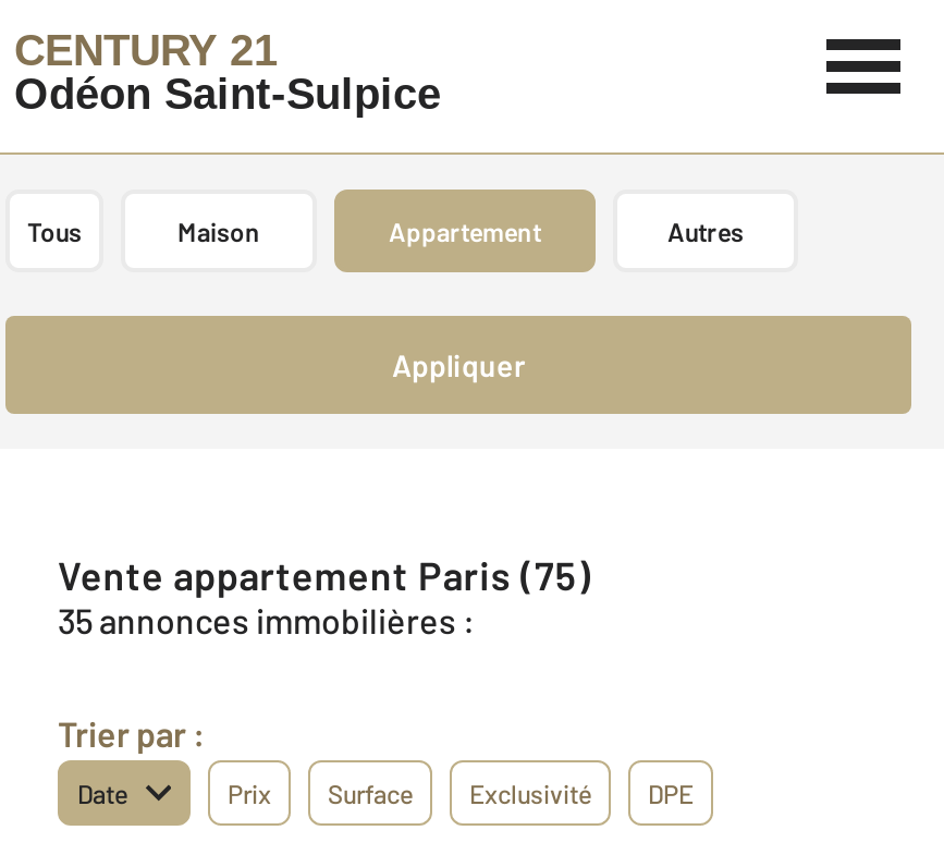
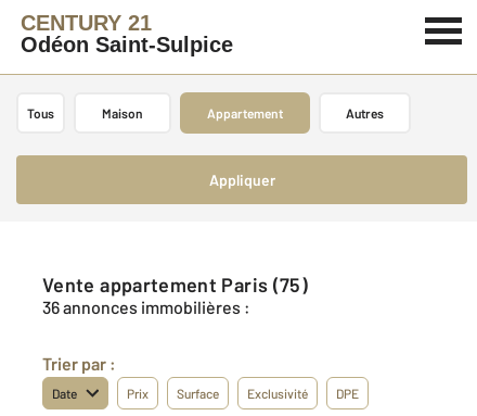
[58,599,476,640] 35 annonces immobilières : -> [42,297,250,317] 36 annonces immobilières :

